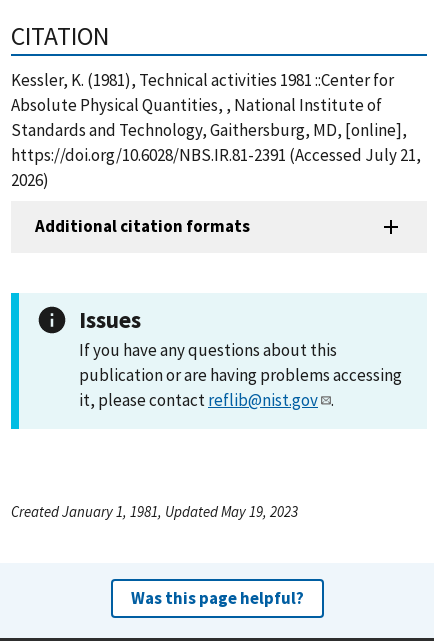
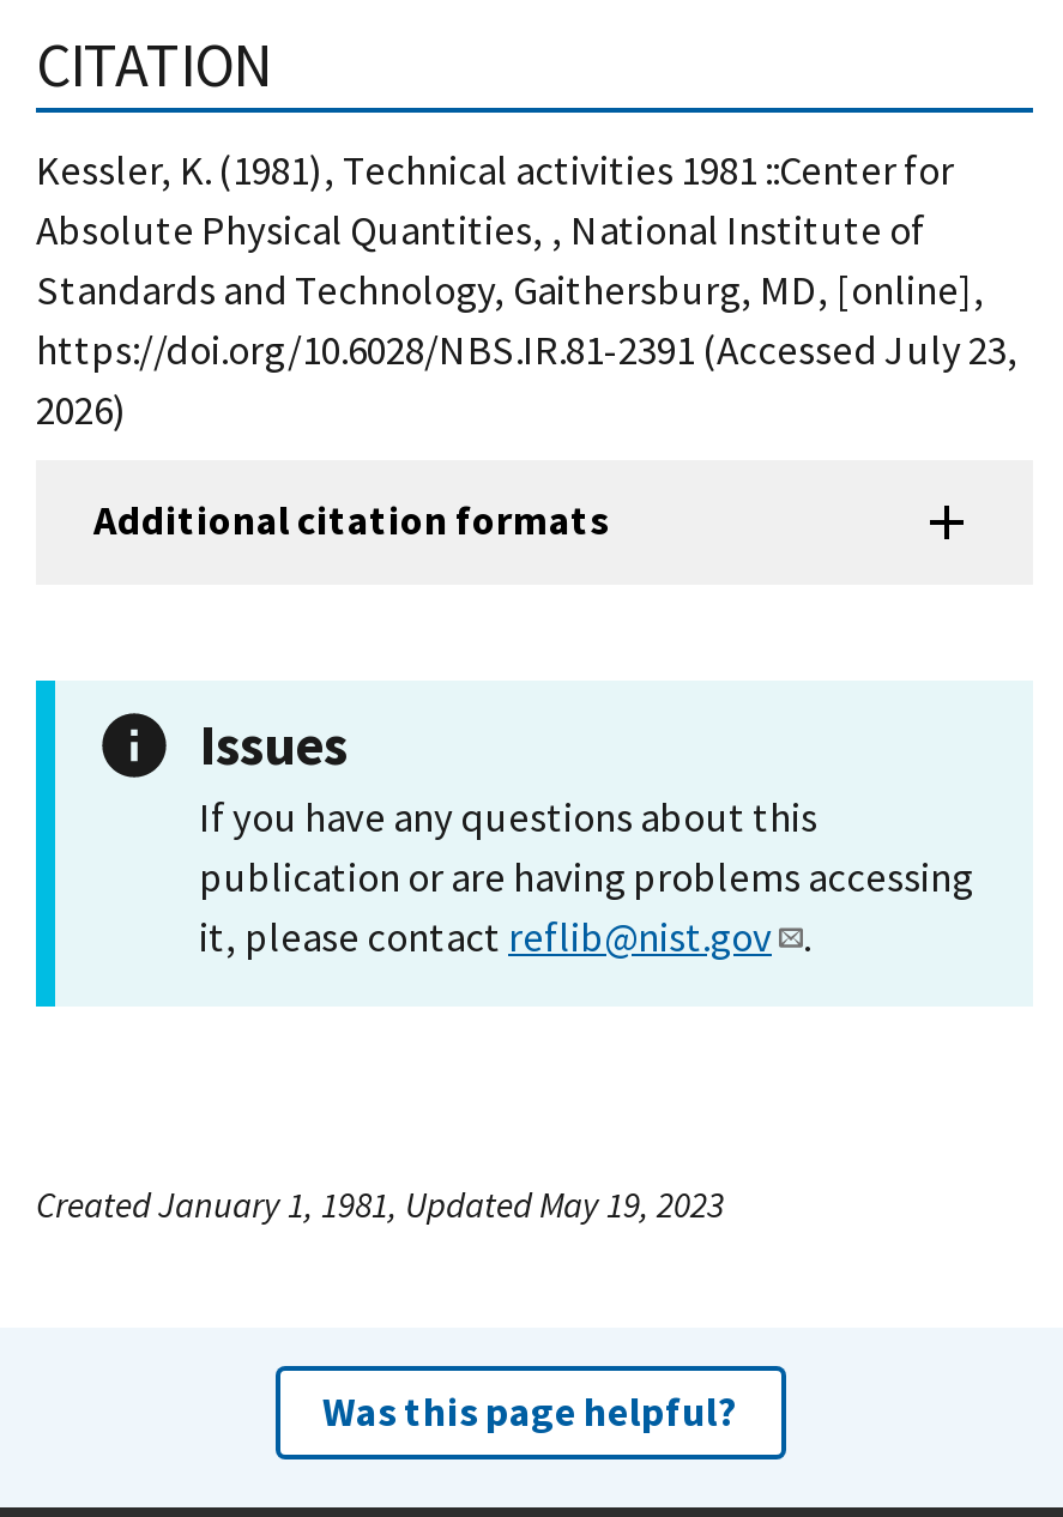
[11,144,421,166] https://doi.org/10.6028/NBS.IR.81-2391 (Accessed July 21, -> [36,323,1019,376] https://doi.org/10.6028/NBS.IR.81-2391 (Accessed July 23,

